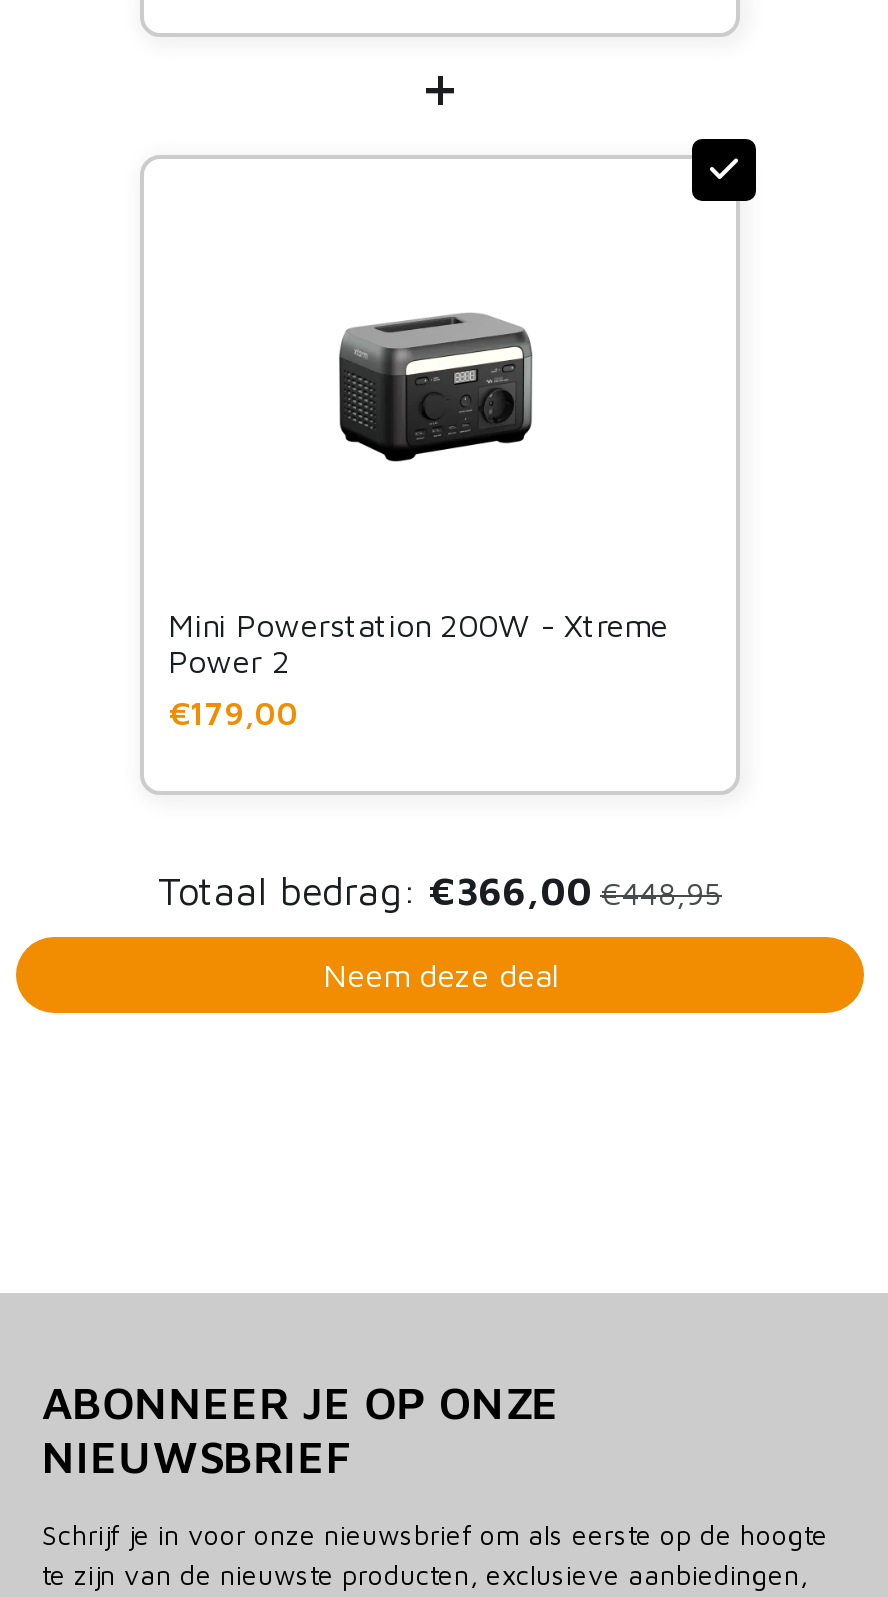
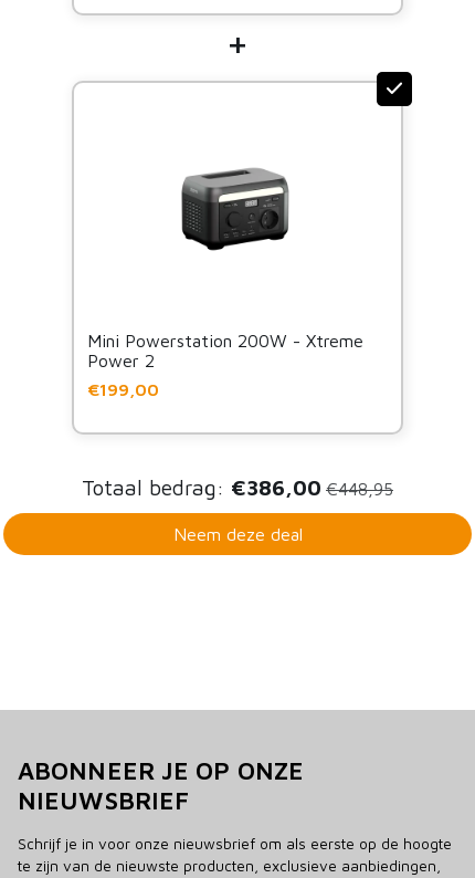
[168,696,298,732] €179,00 -> [87,380,159,400] €199,00
[158,868,722,914] Totaal bedrag: €366,00 €448,95 -> [82,475,393,500] Totaal bedrag: €386,00 €448,95

